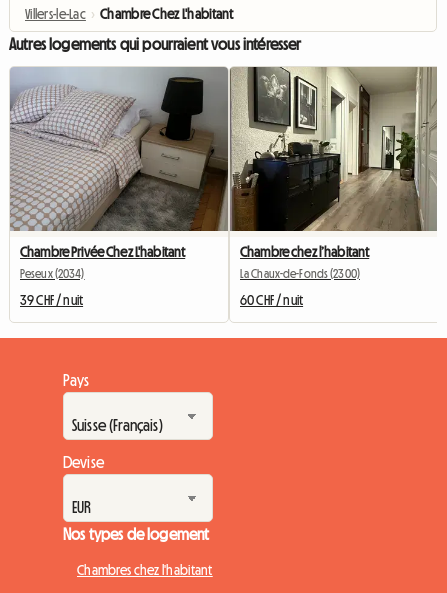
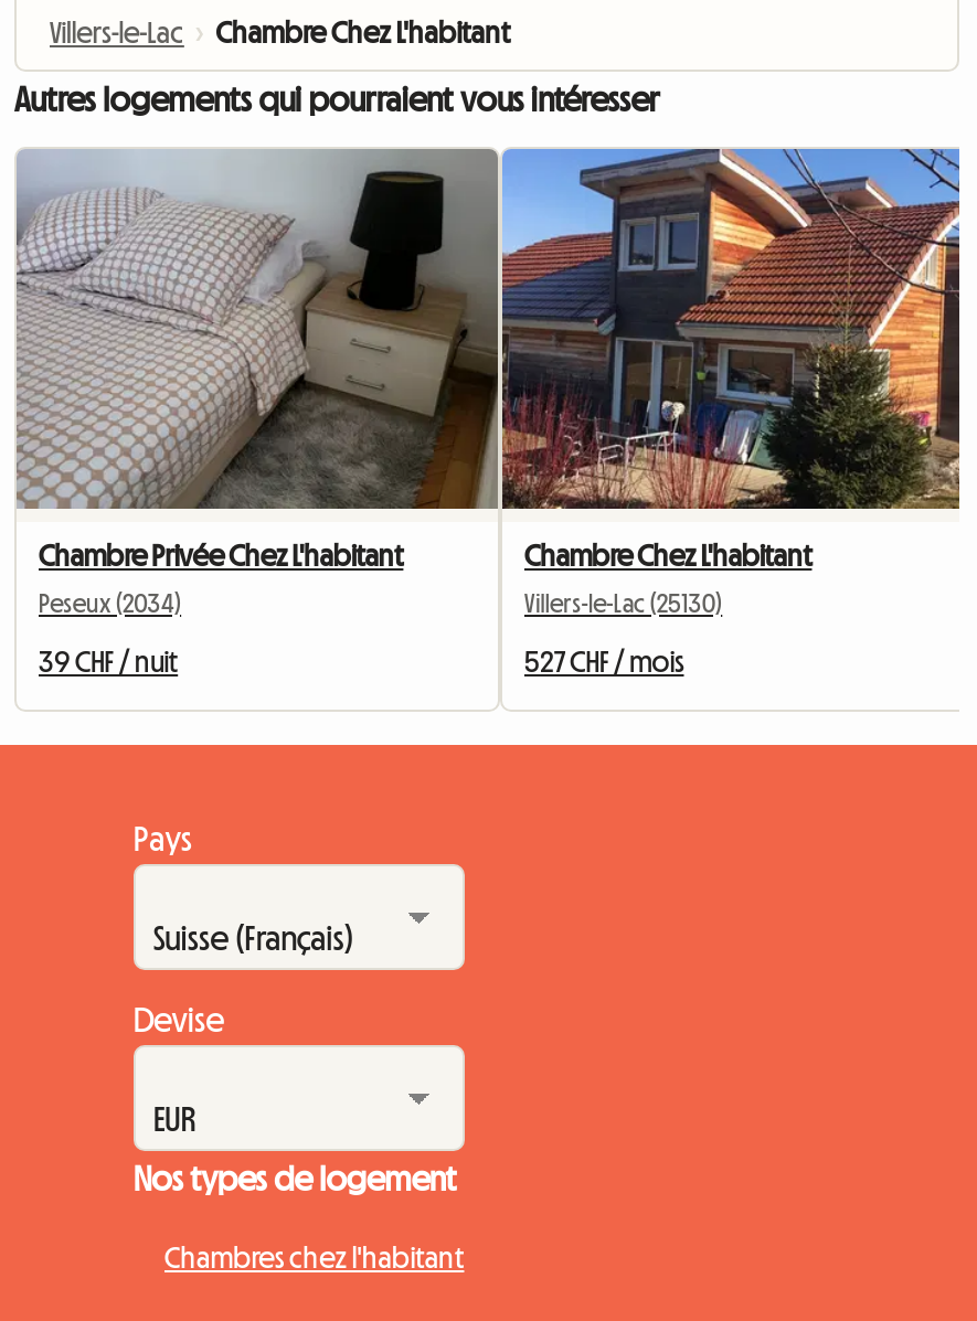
[230,66,437,258] [image] | Chambre chez l’habitant -> [500,148,962,571] [image] | Chambre Chez L'habitant
[240,267,360,279] La Chaux-de-Fonds (2300) -> [524,590,722,617] Villers-le-Lac (25130)
[240,292,303,306] 60 CHF / nuit -> [524,646,684,677] 527 CHF / mois

